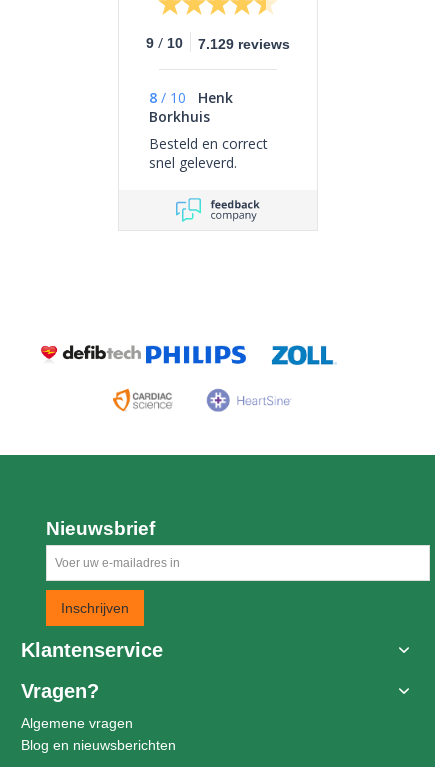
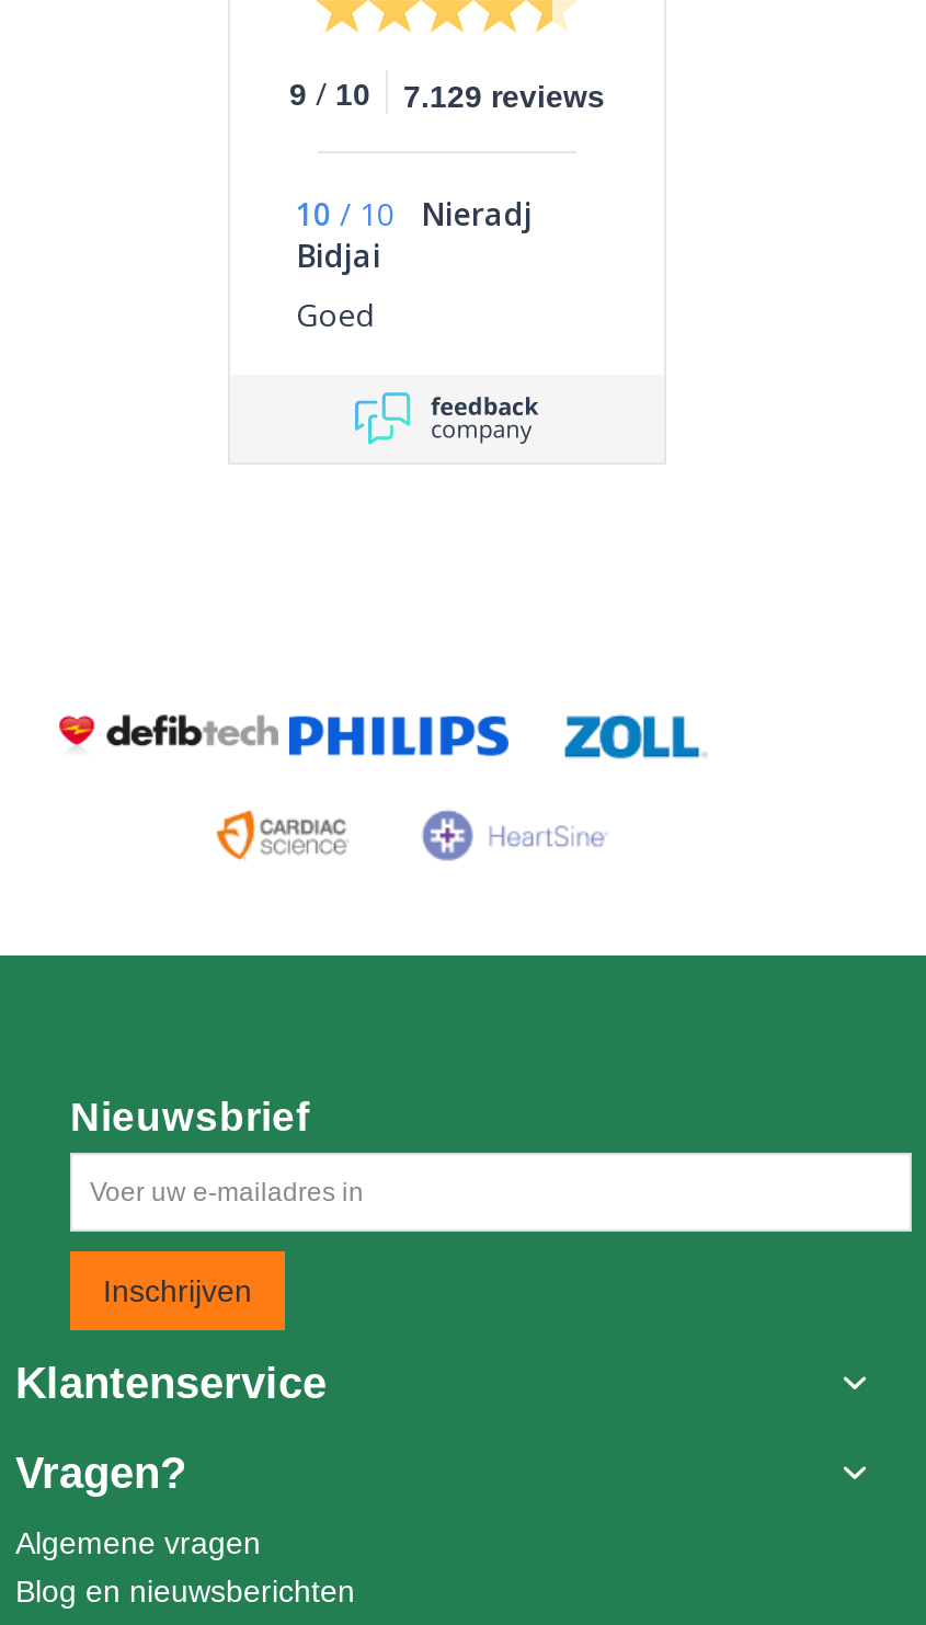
[149,88,268,172] 8 / 10 | Henk | Borkhuis | Besteld en correct | snel geleverd. -> [296,192,533,335] 10 / 10 | Nieradj | Bidjai | Goed

